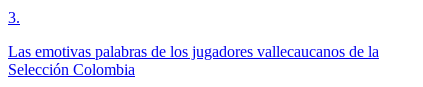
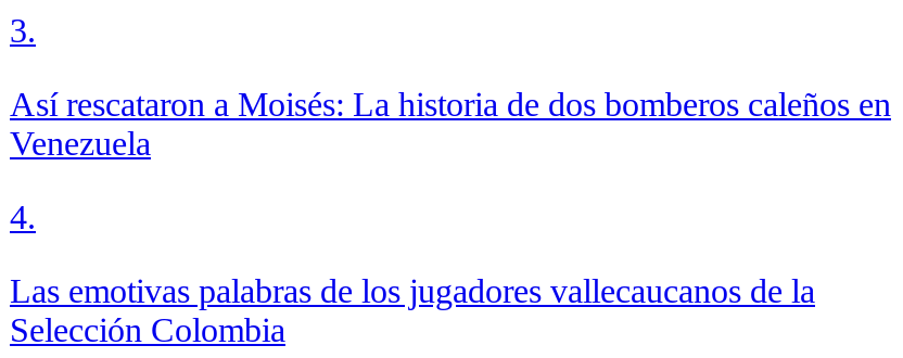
none -> [10,86,891,236] Así rescataron a Moisés: La historia de dos bomberos caleños en | Venezuela | 4.

